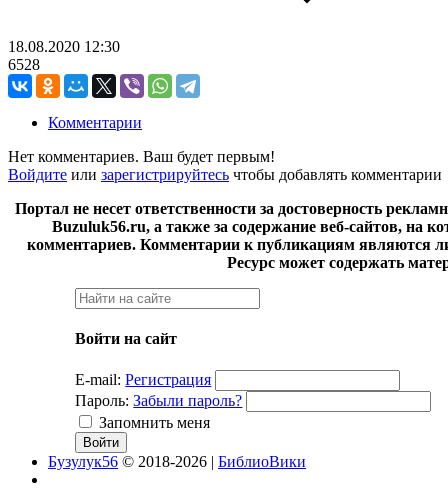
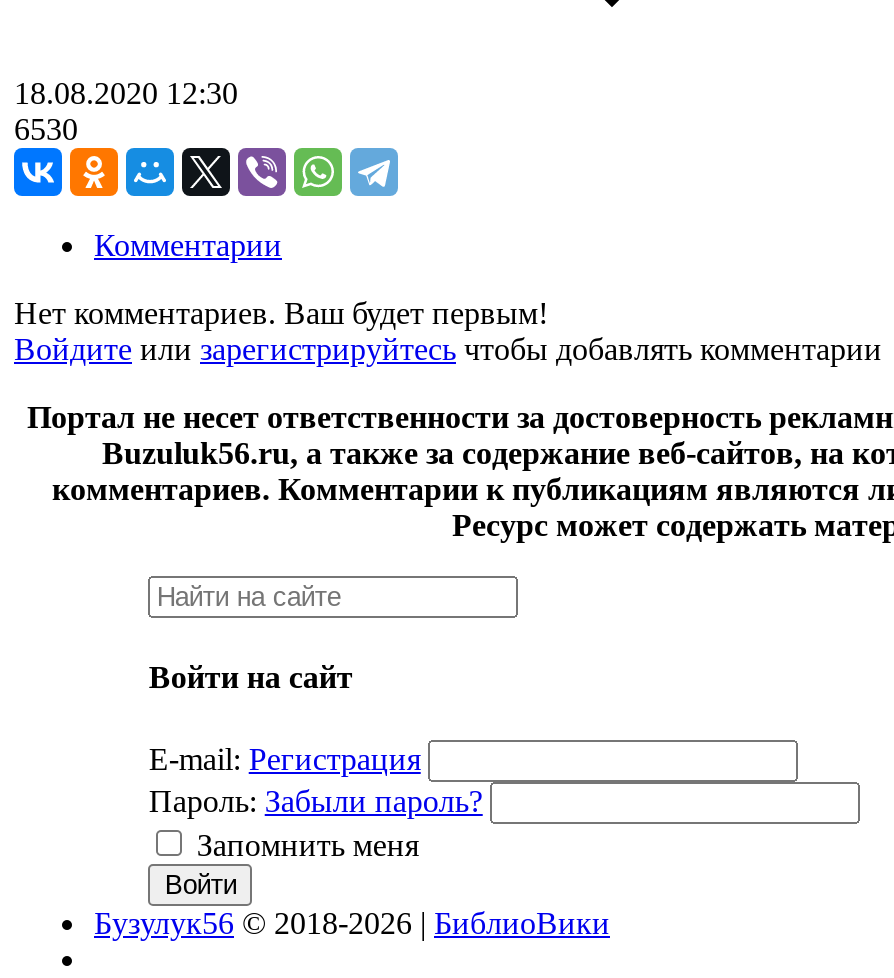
[8,56,40,73] 6528 -> [14,112,78,146] 6530

